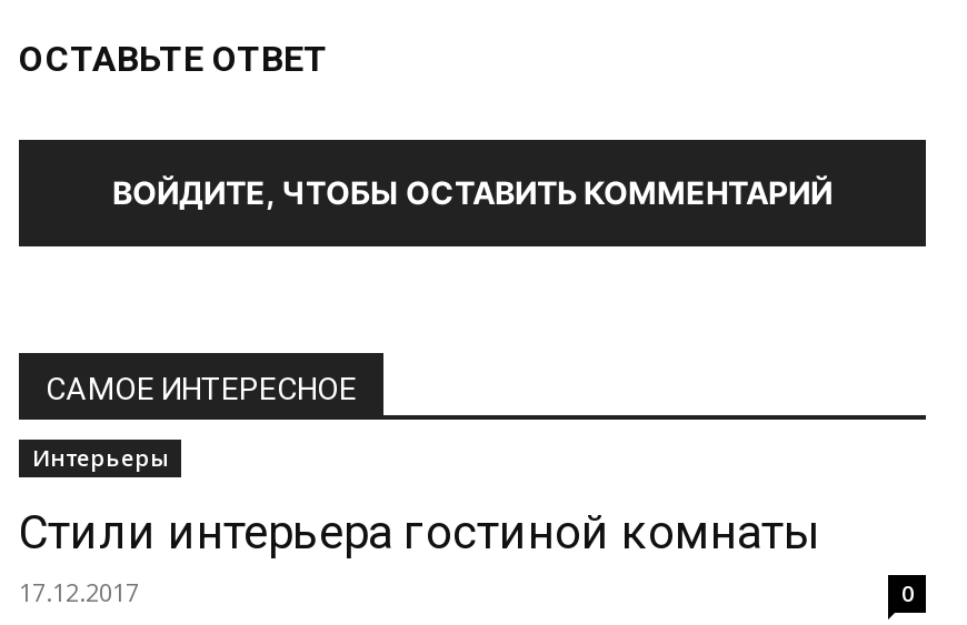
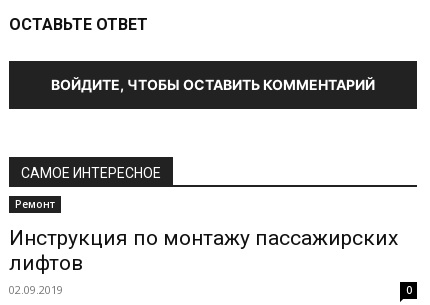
[32,442,168,473] Интерьеры -> [15,197,55,211] Ремонт
[19,506,821,608] Стили интерьера гостиной комнаты | 17.12.2017 -> [9,226,398,297] Инструкция по монтажу пассажирских | лифтов | 02.09.2019

